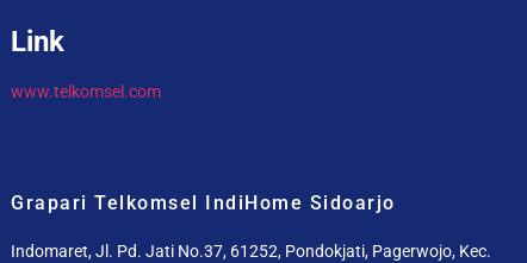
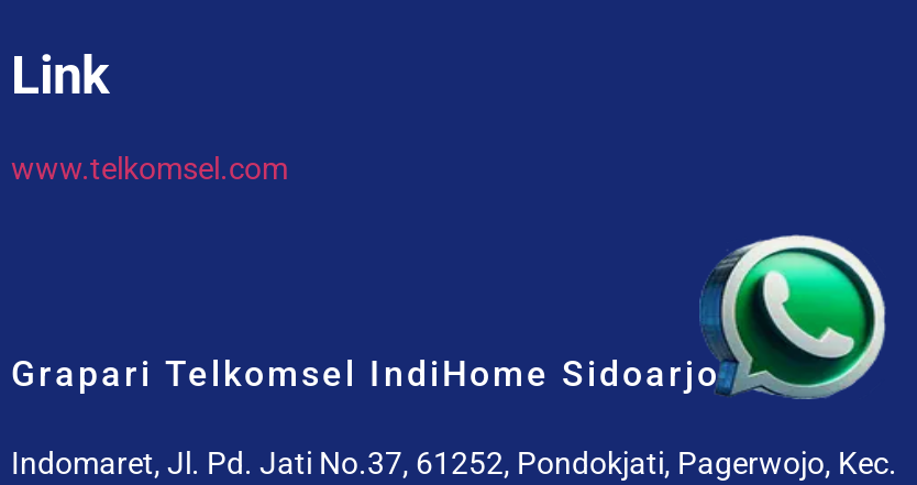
none -> [699,232,888,399] [image]

